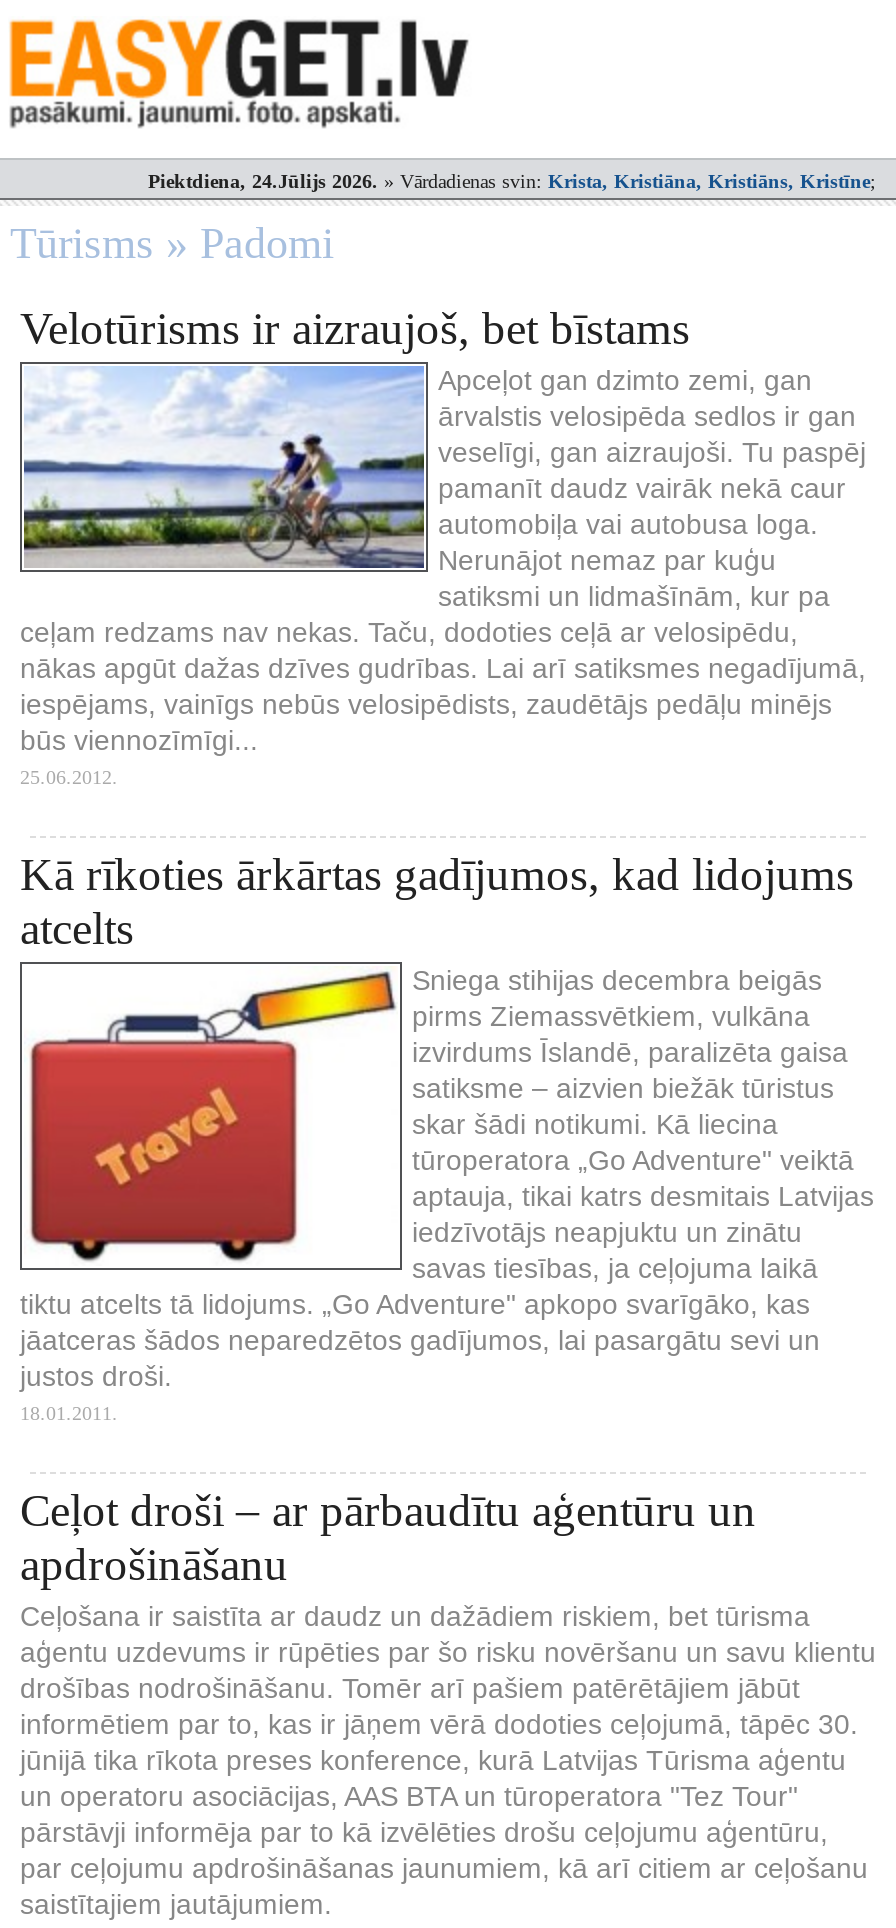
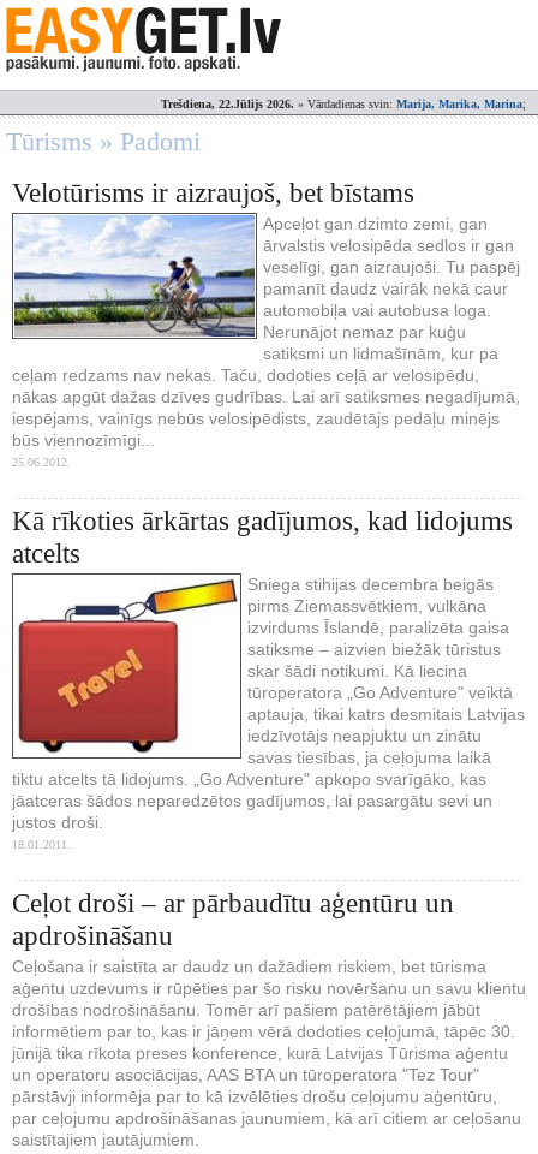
[148,170,876,192] Piektdiena, 24.Jūlijs 2026.» Vārdadienas svin: Krista, Kristiāna, Kristiāns, Kristīne; -> [161,97,526,111] Trešdiena, 22.Jūlijs 2026.» Vārdadienas svin: Marija, Marika, Marina;

